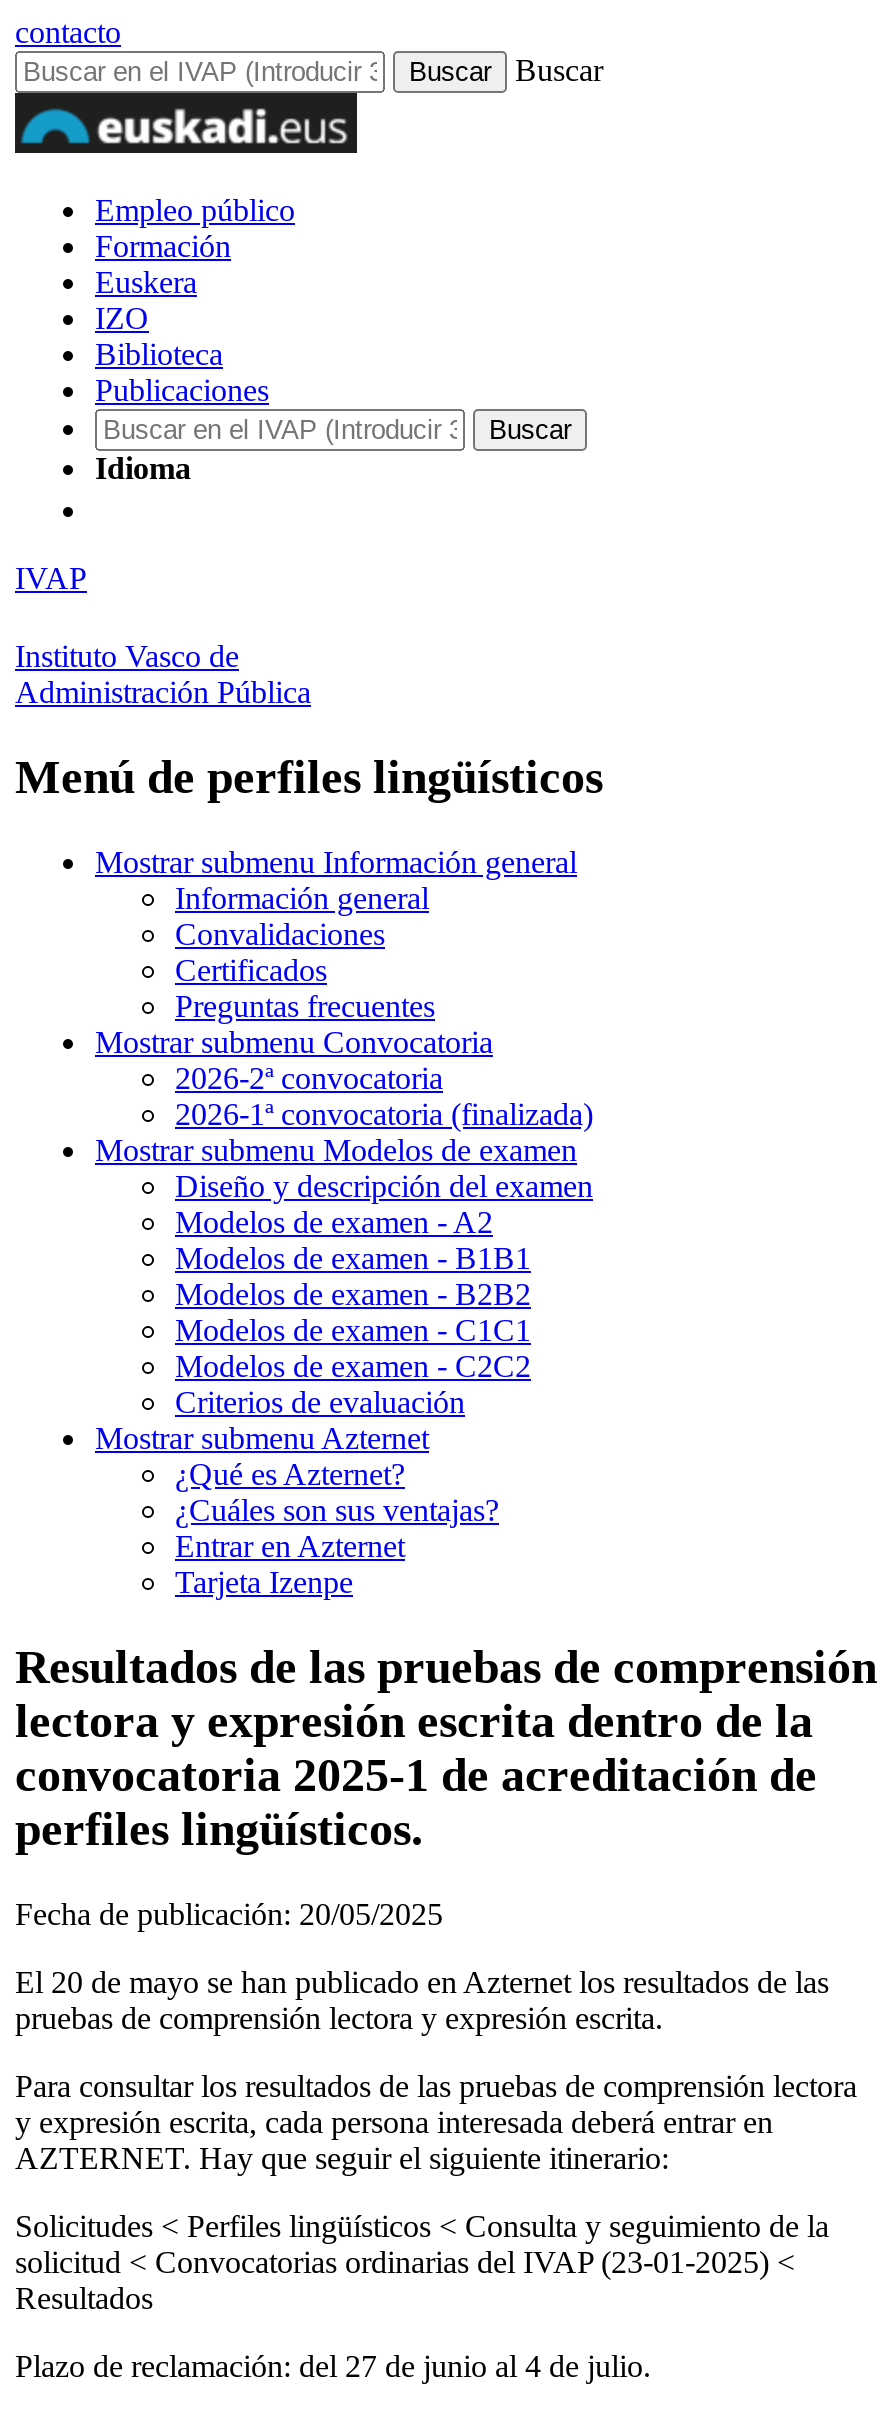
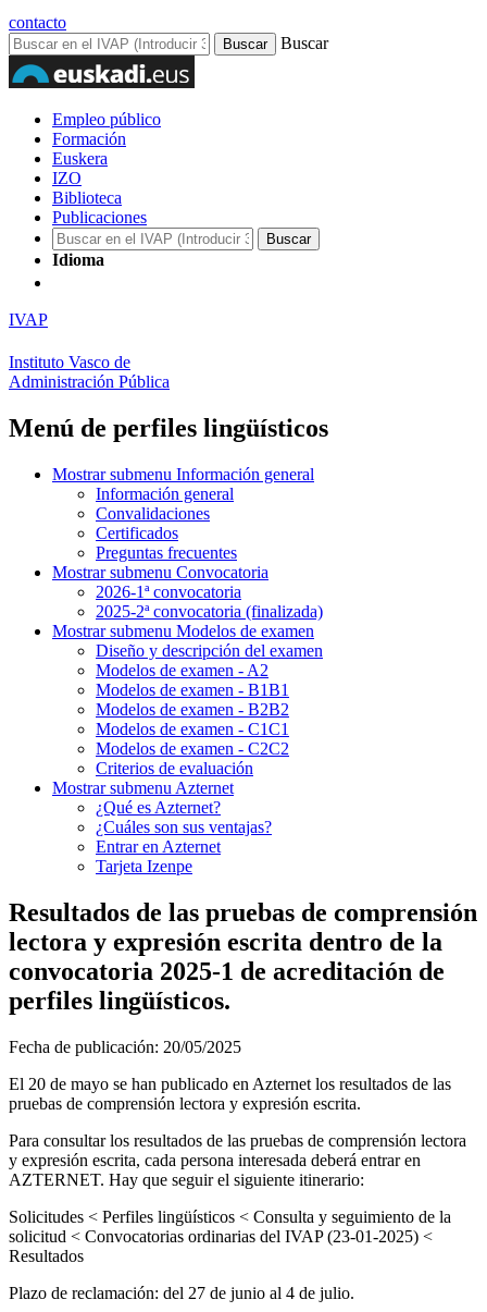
[175,1061,443,1095] 2026-2ª convocatoria -> [96,583,241,601] 2026-1ª convocatoria
[175,1097,593,1131] 2026-1ª convocatoria (finalizada) -> [96,602,323,621] 2025-2ª convocatoria (finalizada)

